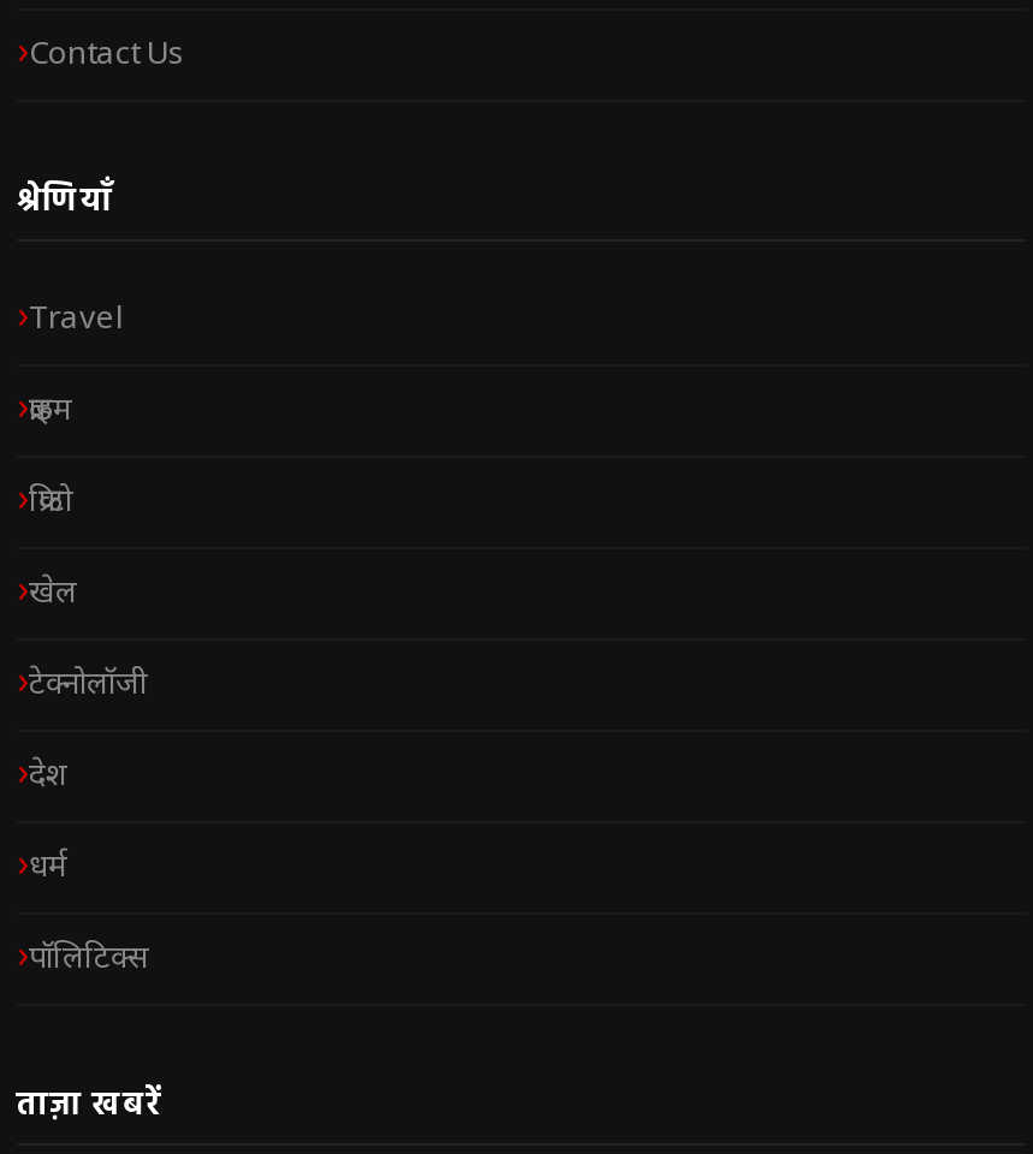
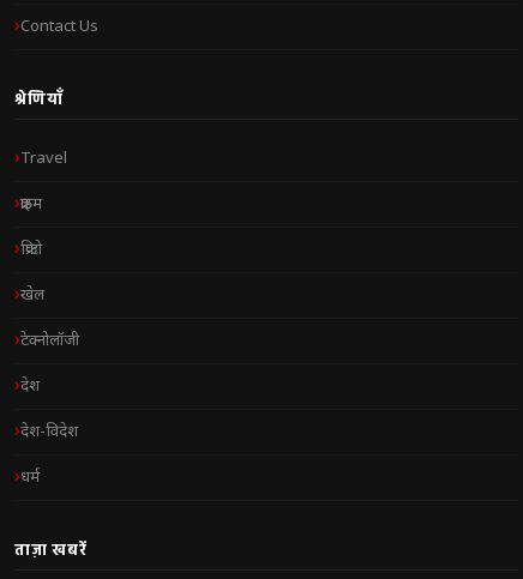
none -> [20,421,78,442] देश-विदेश
moved [29,846,67,887] -> [20,467,40,487]: धर्म
[29,938,149,978] पॉलिटिक्स -> none

